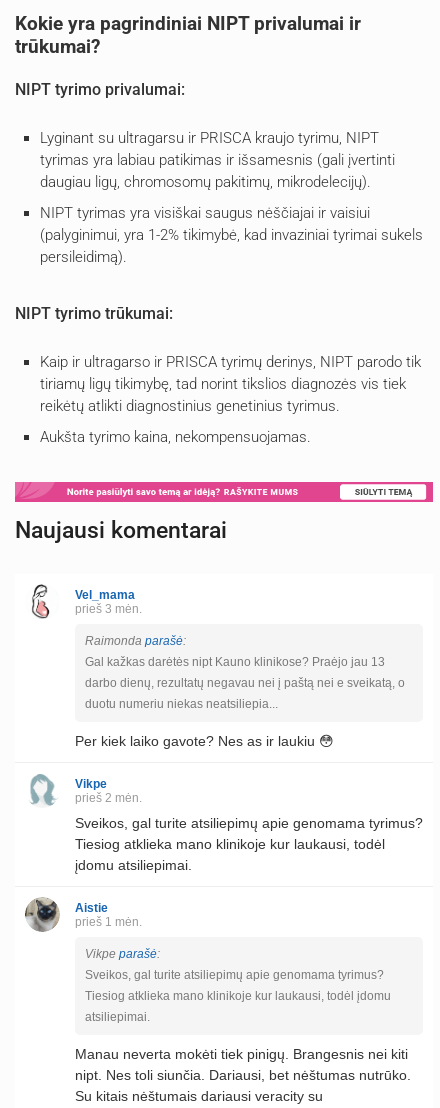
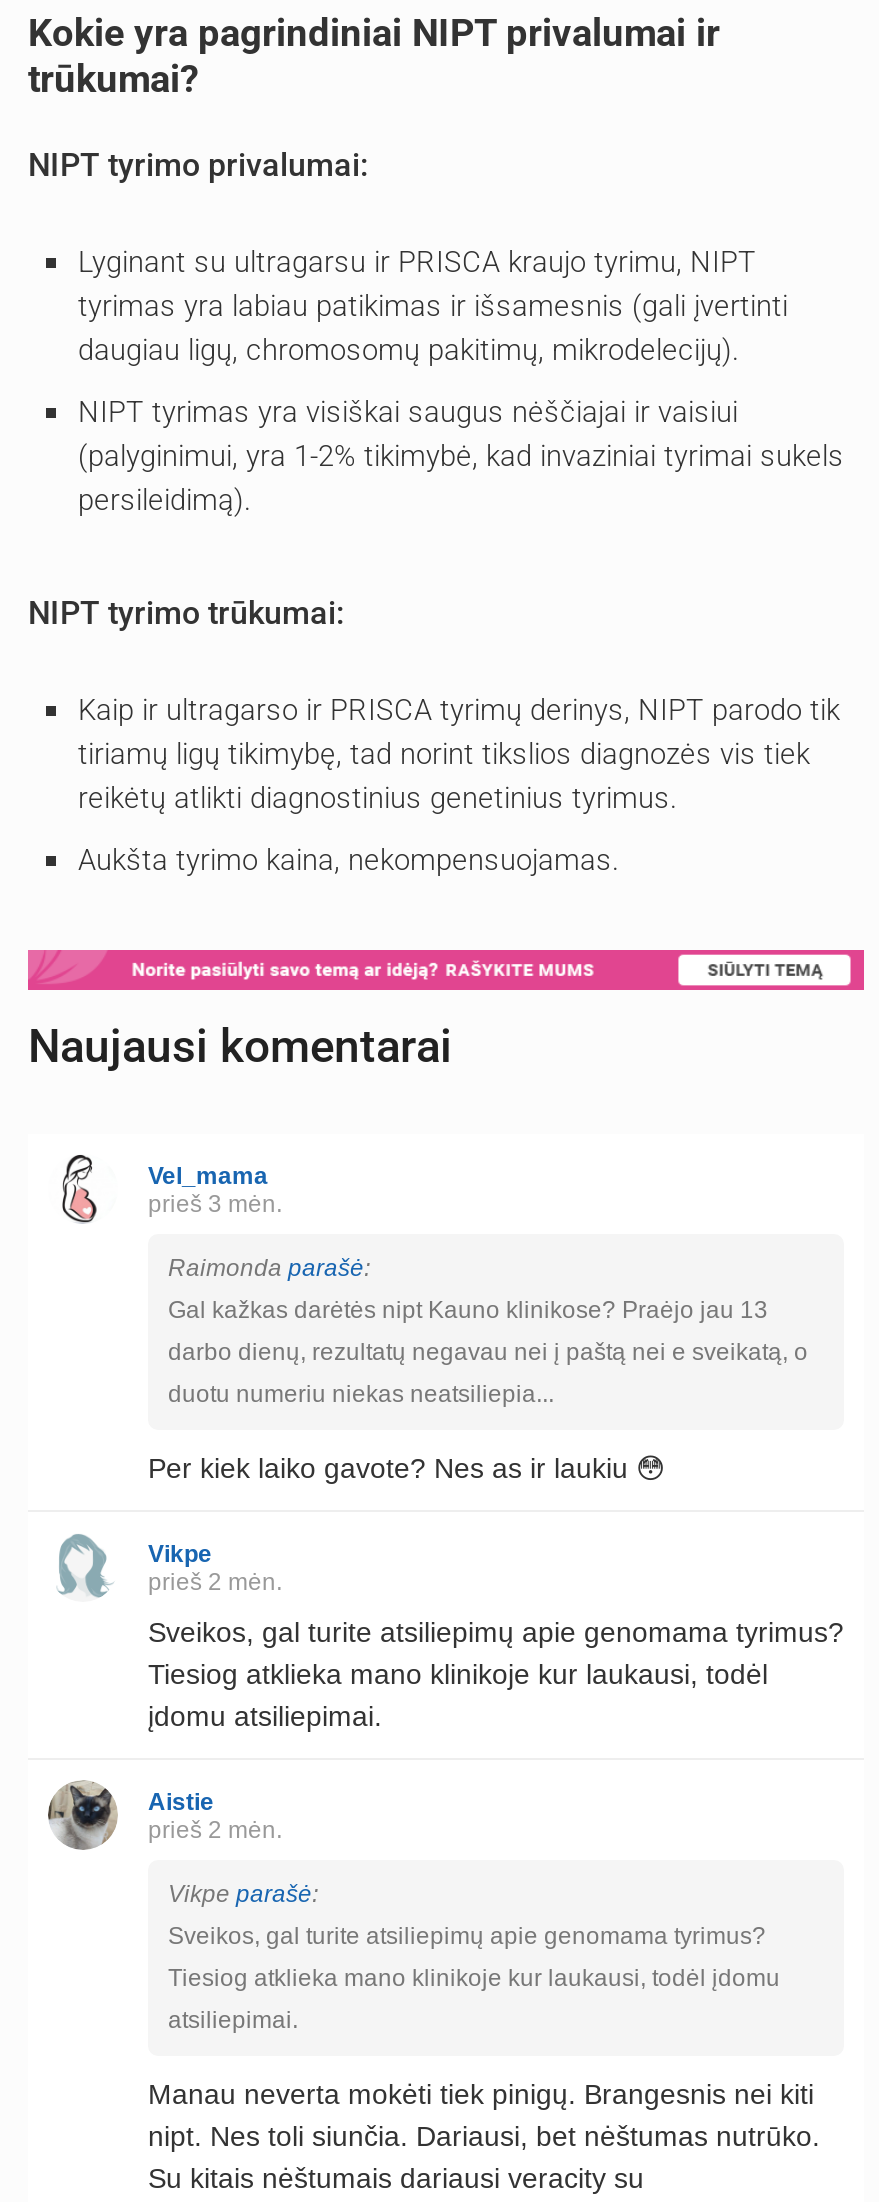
[75,915,142,929] prieš 1 mėn. -> [148,1817,282,1845] prieš 2 mėn.

